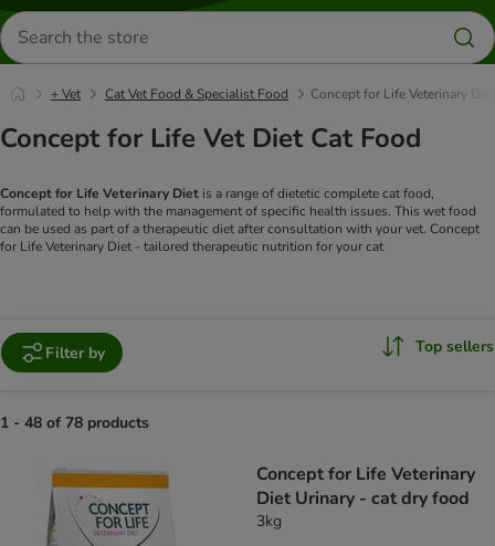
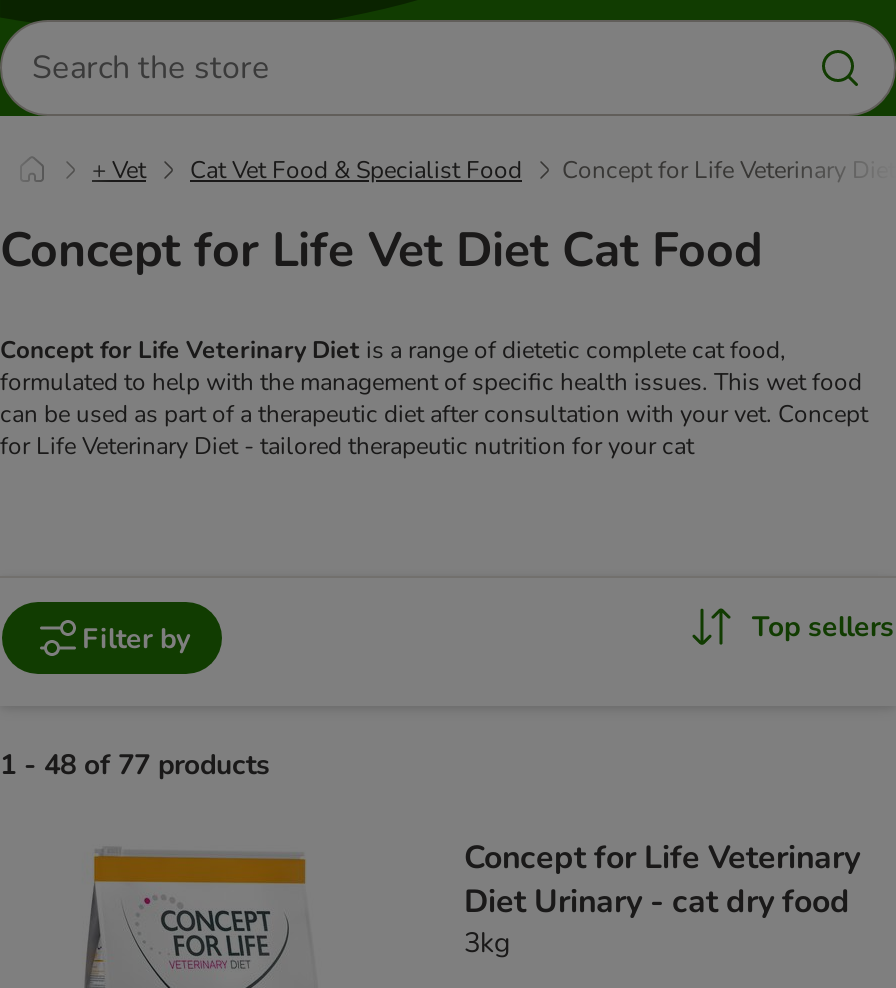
[0,412,149,433] 1 - 48 of 78 products -> [0,746,270,784] 1 - 48 of 77 products

